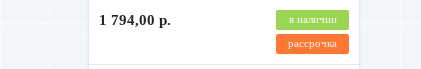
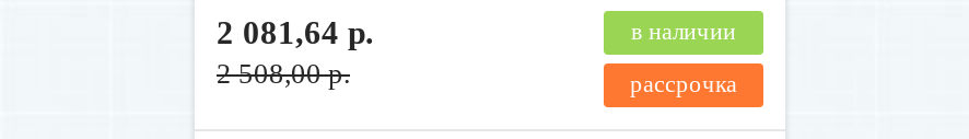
[99,11,171,27] 1 794,00 р. -> [217,14,374,89] 2 081,64 р. | 2 508,00 р.

